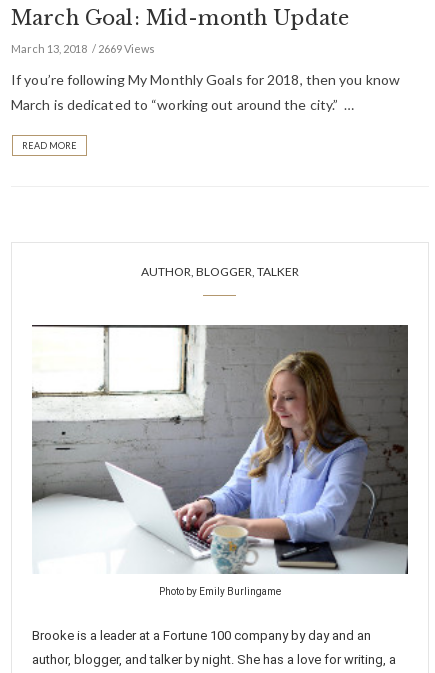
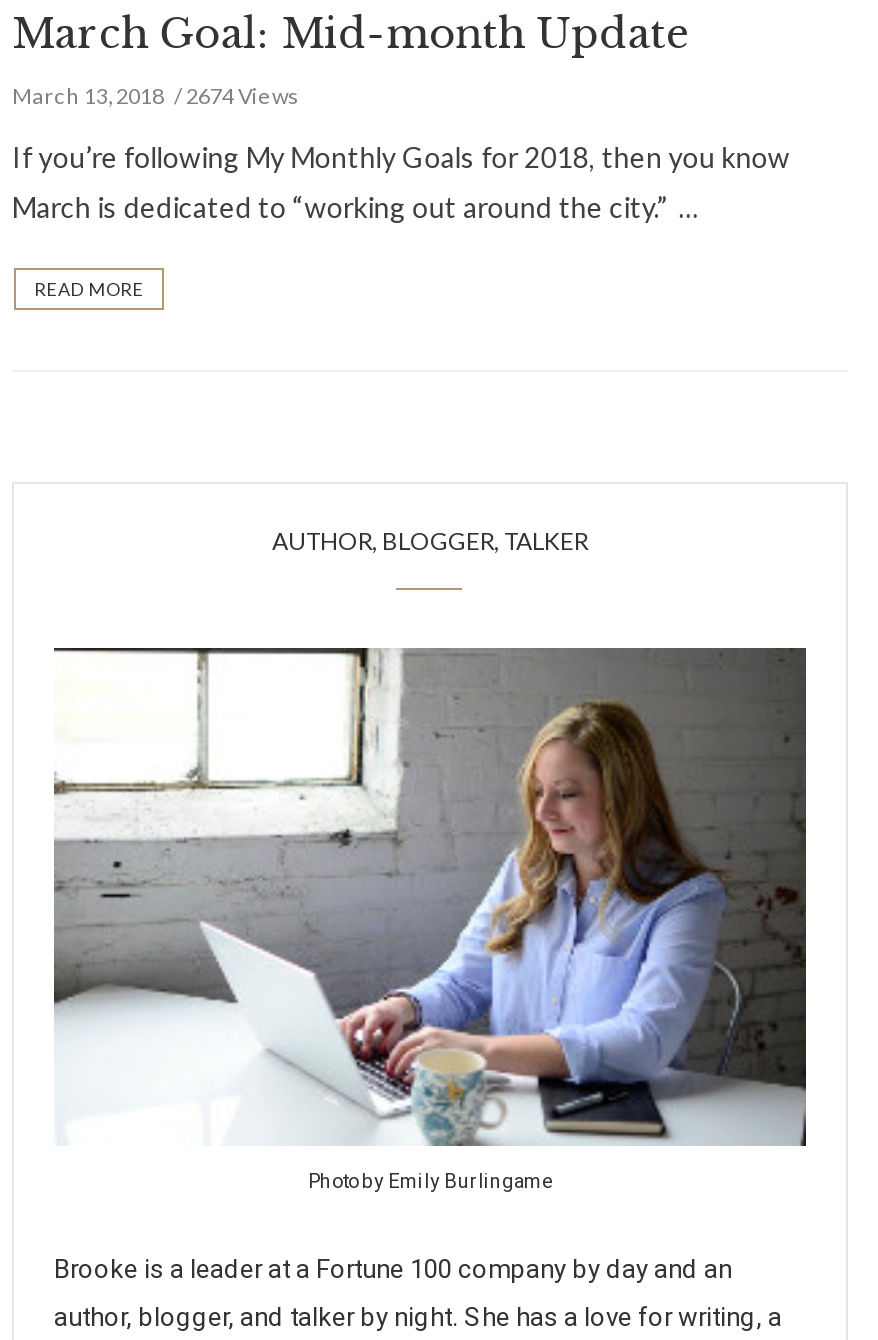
[11,42,155,55] March 13, 2018 2669 Views -> [12,82,300,108] March 13, 2018 2674 Views

